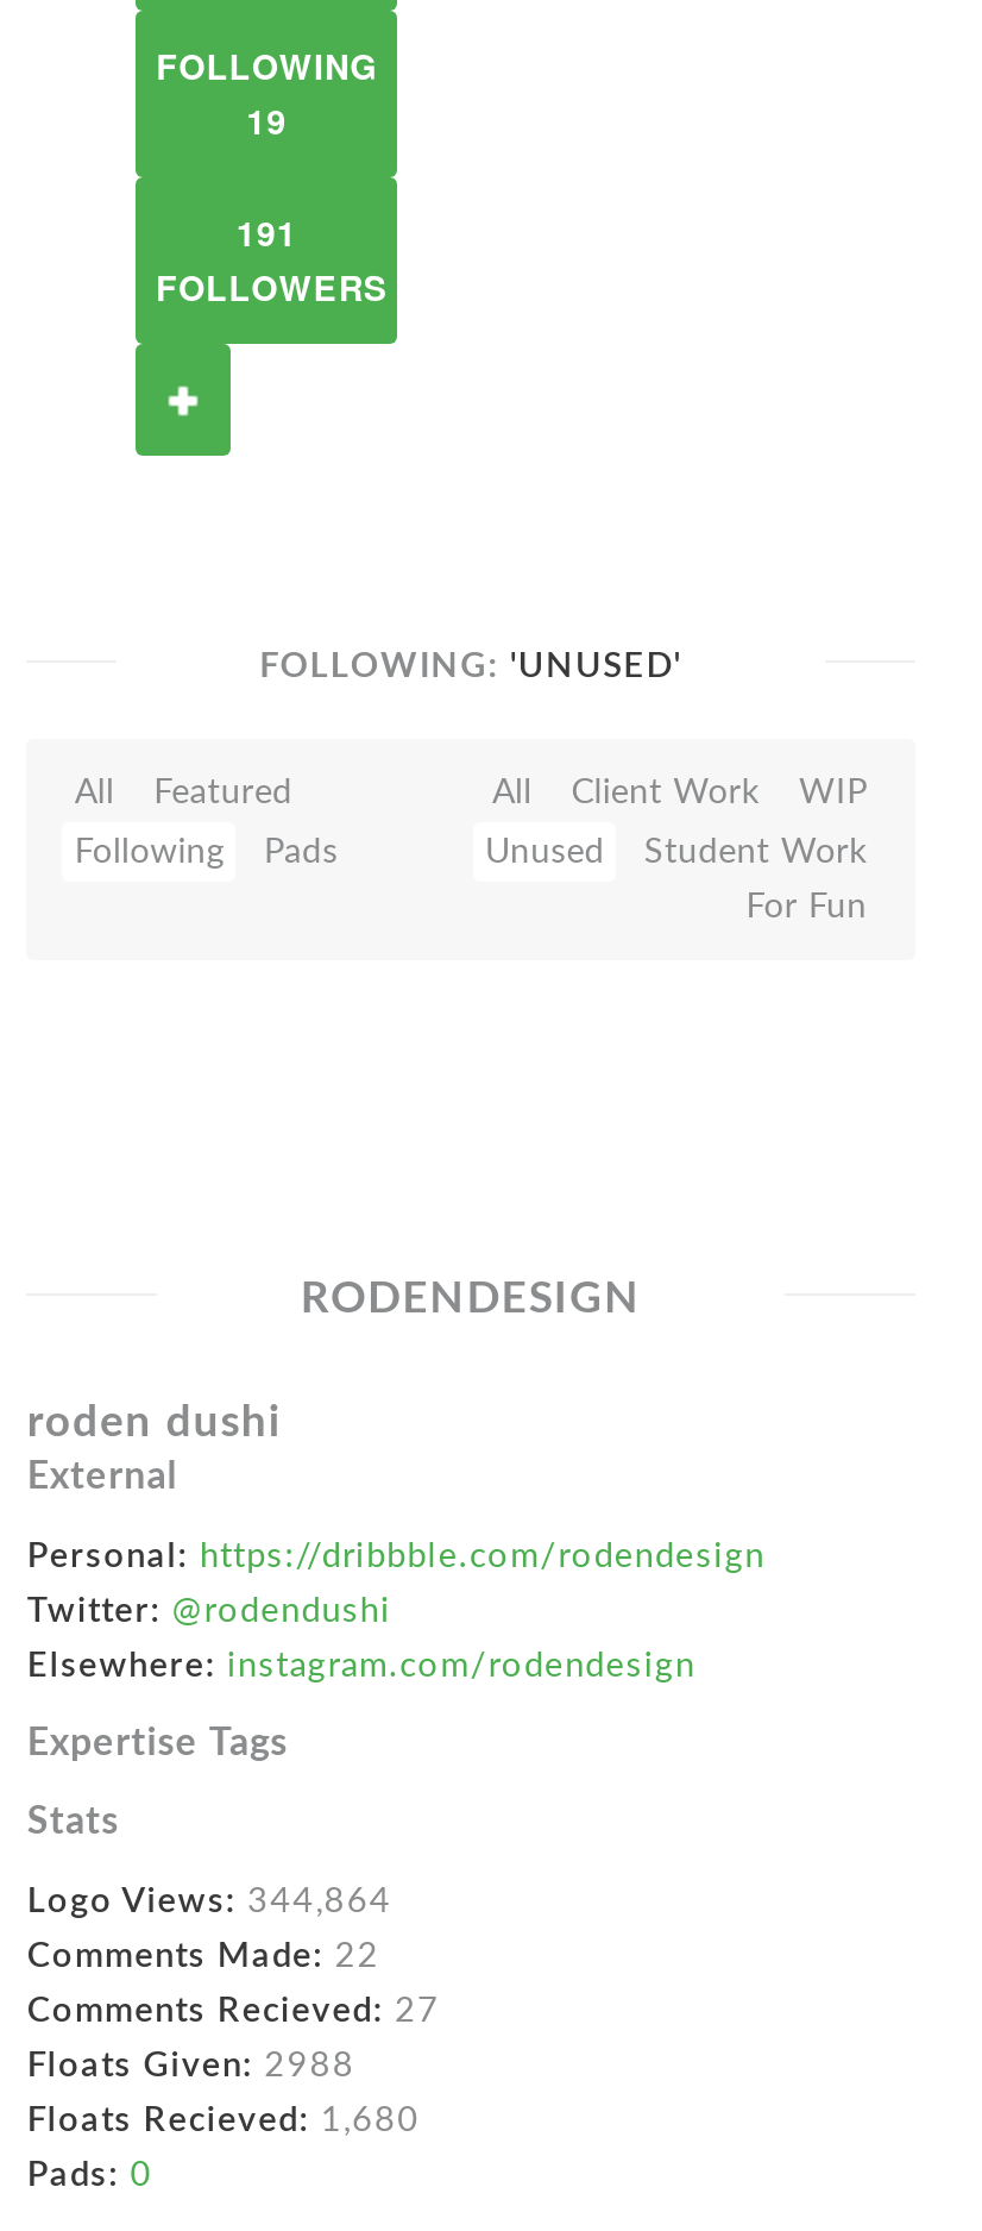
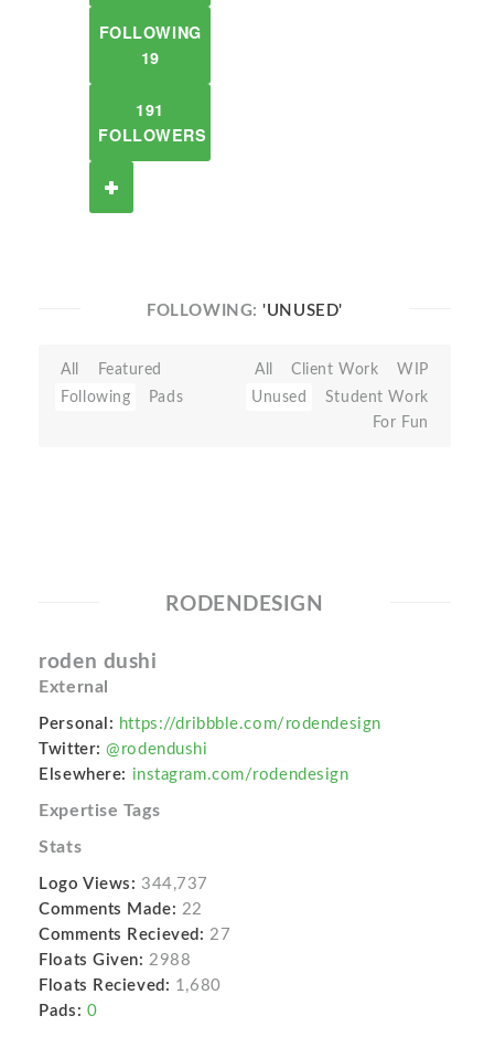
[27,1884,392,1919] Logo Views: 344,864 -> [39,876,208,892] Logo Views: 344,737

